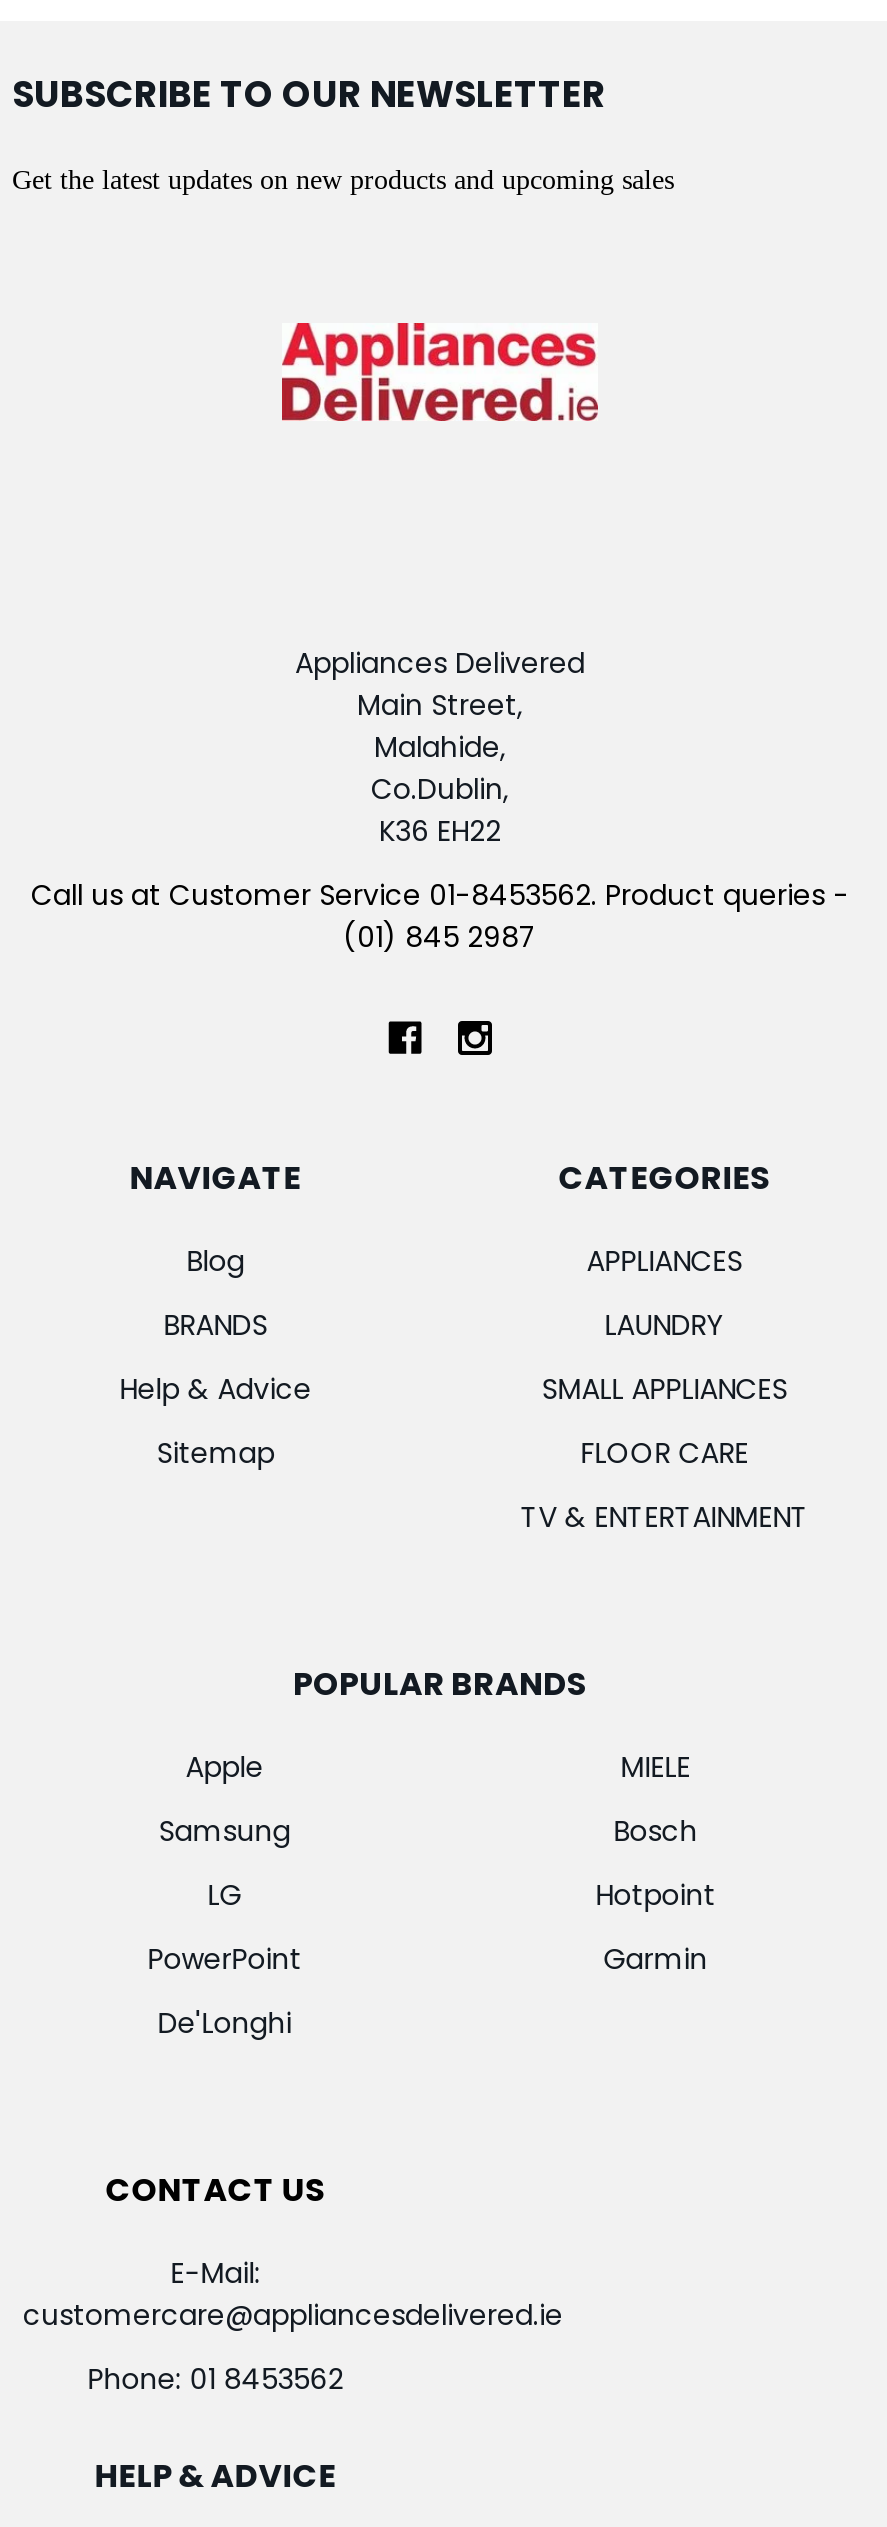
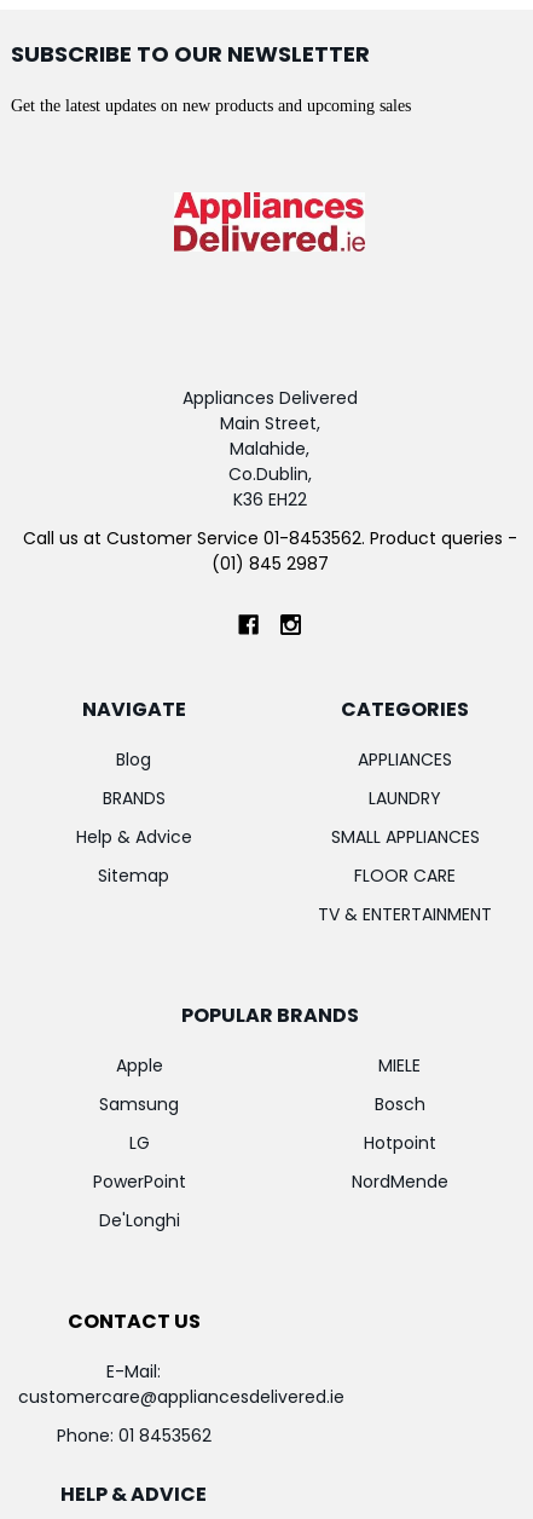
[604,1939,708,1979] Garmin -> [351,1170,448,1194] NordMende

